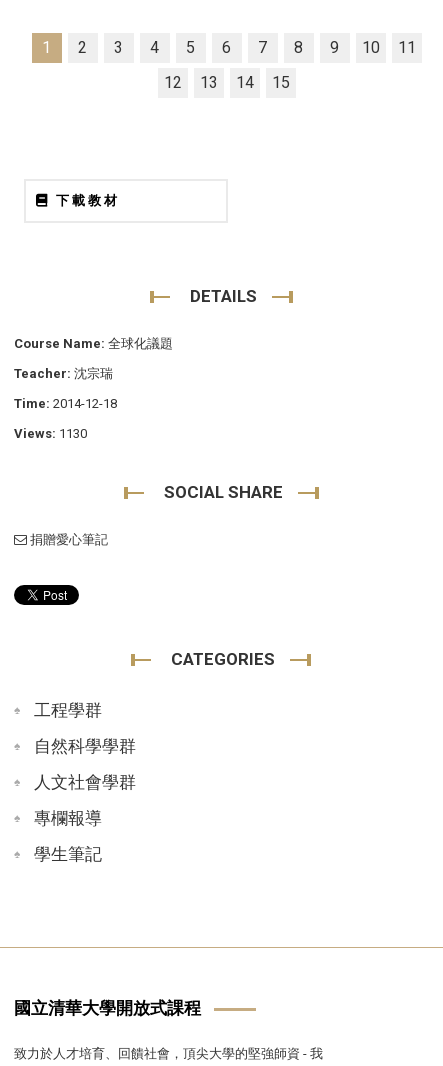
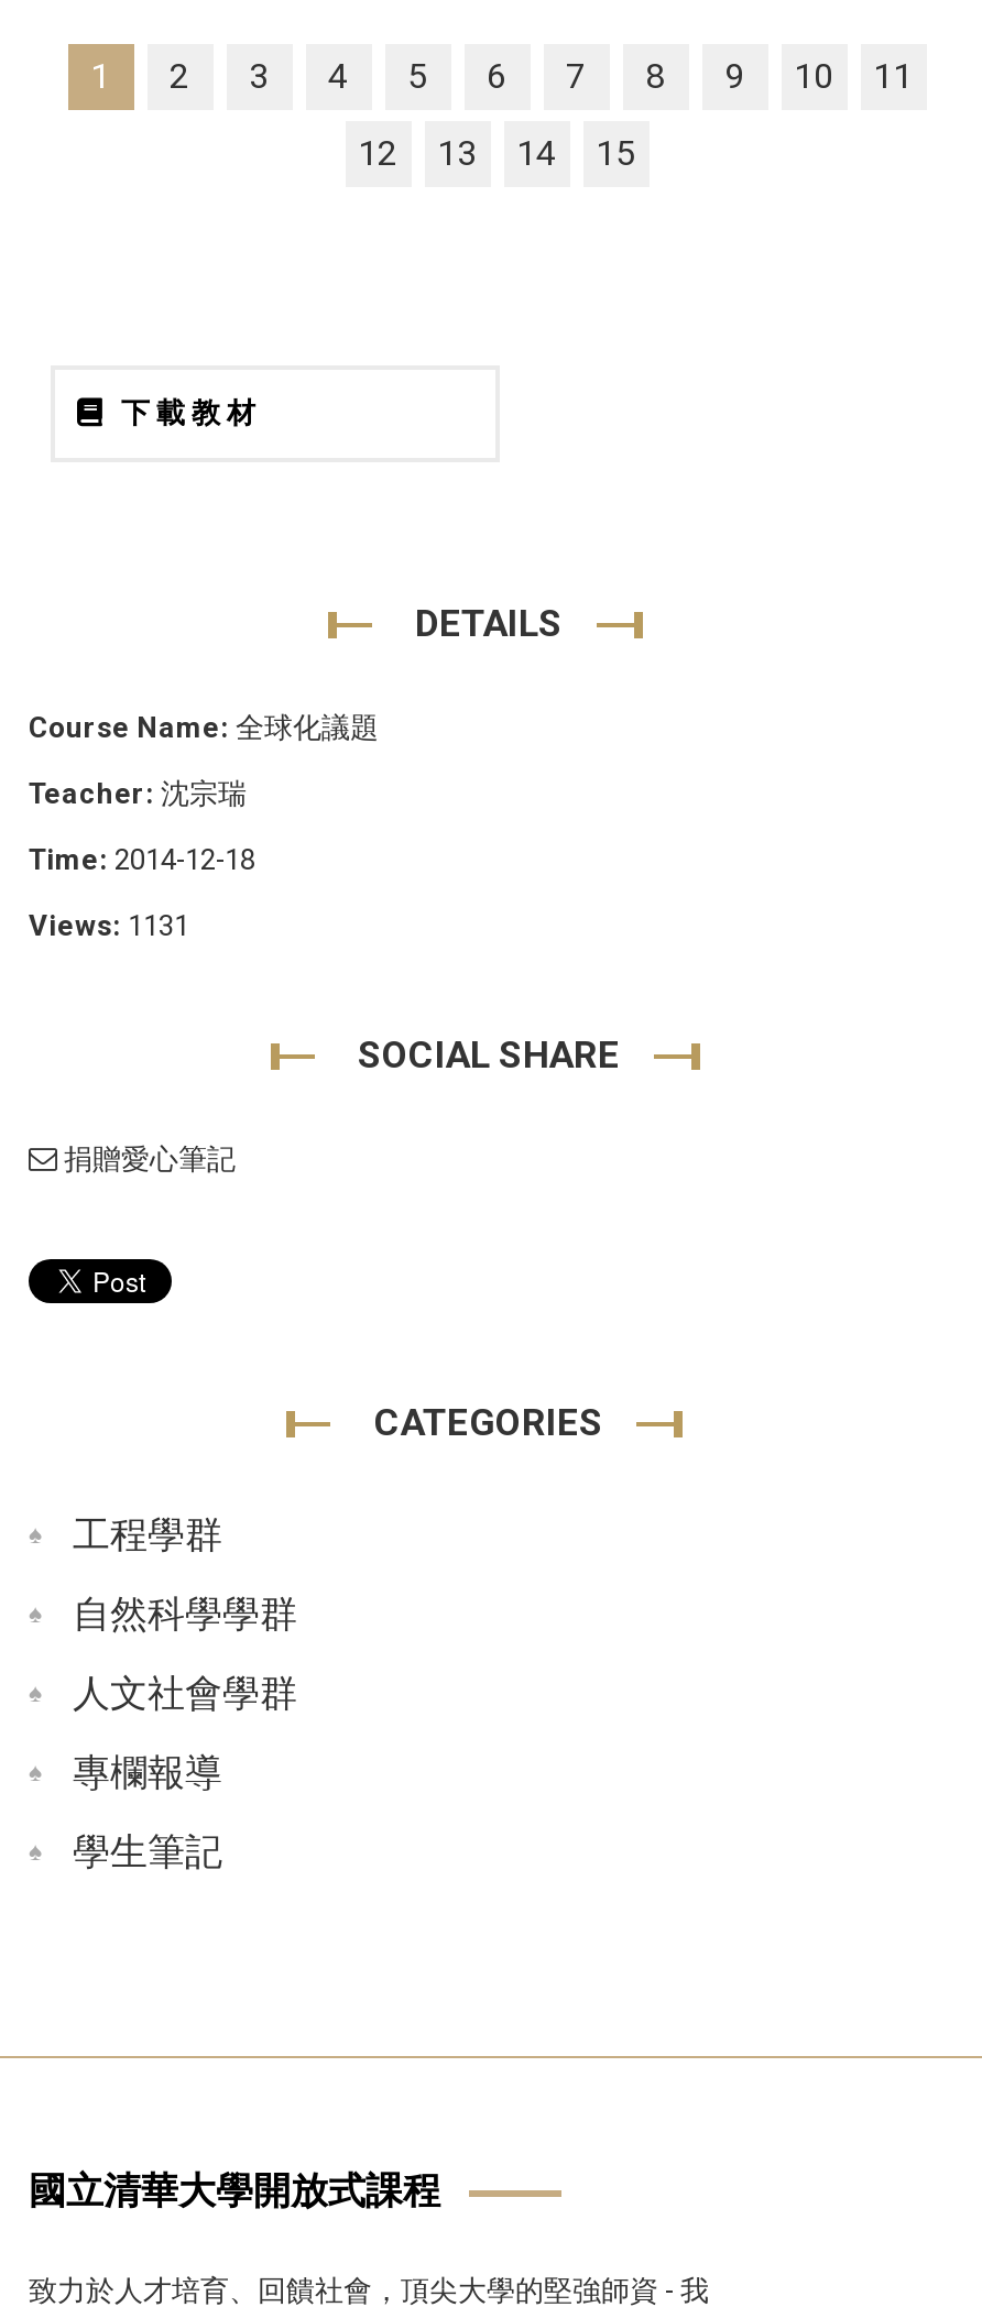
[14,426,87,441] Views: 1130 -> [29,908,189,941] Views: 1131

